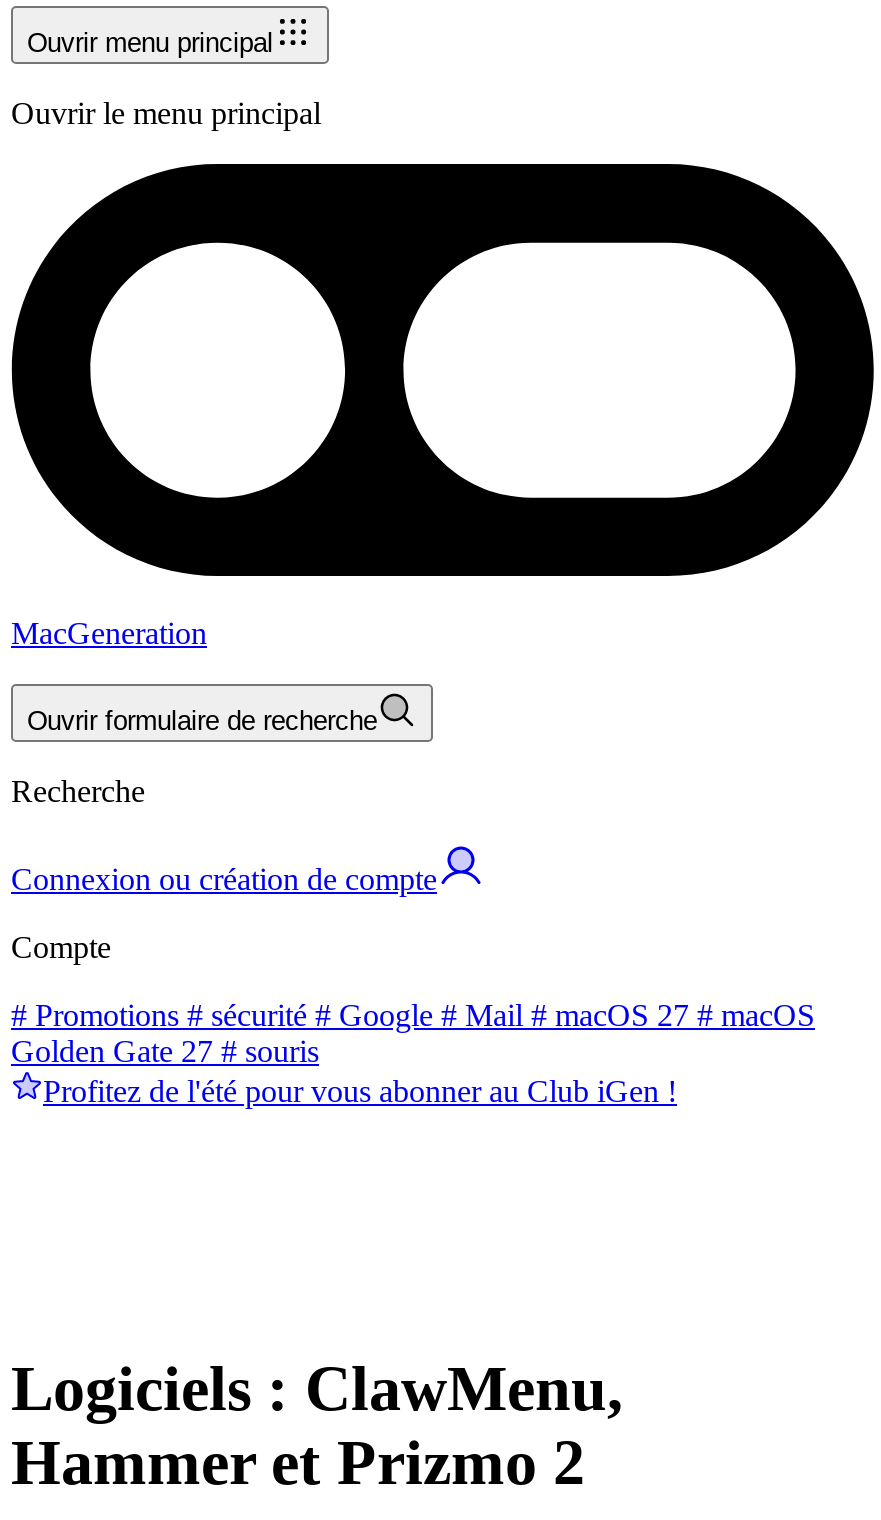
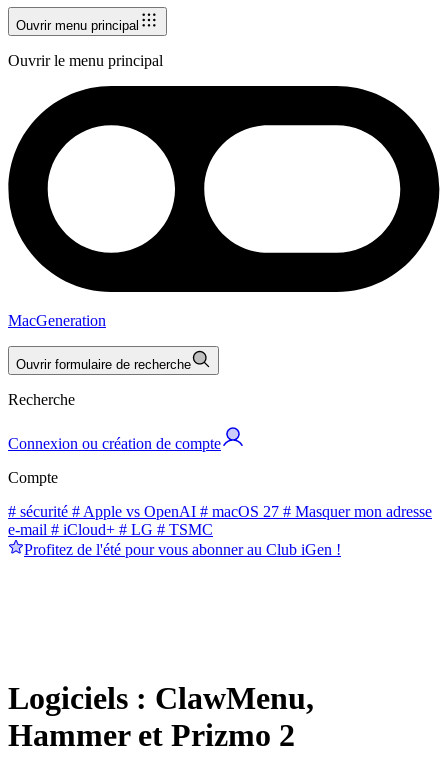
[11,997,815,1067] # Promotions # sécurité # Google # Mail # macOS 27 # macOS | Golden Gate 27 # souris -> [8,503,432,538] # sécurité # Apple vs OpenAI # macOS 27 # Masquer mon adresse | e-mail # iCloud+ # LG # TSMC

